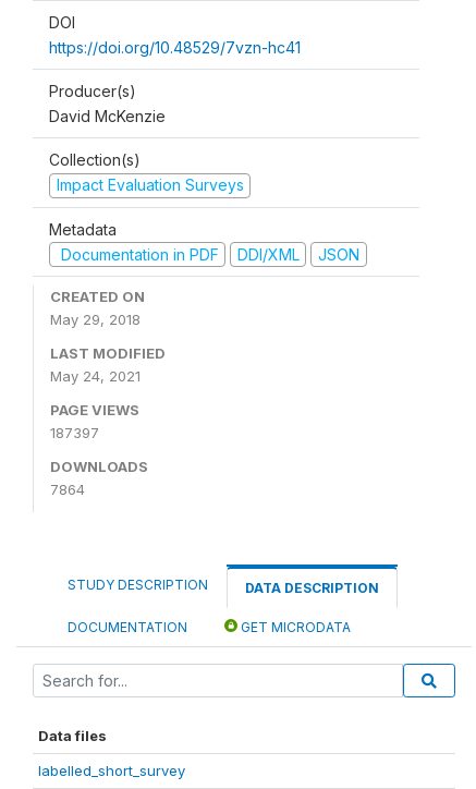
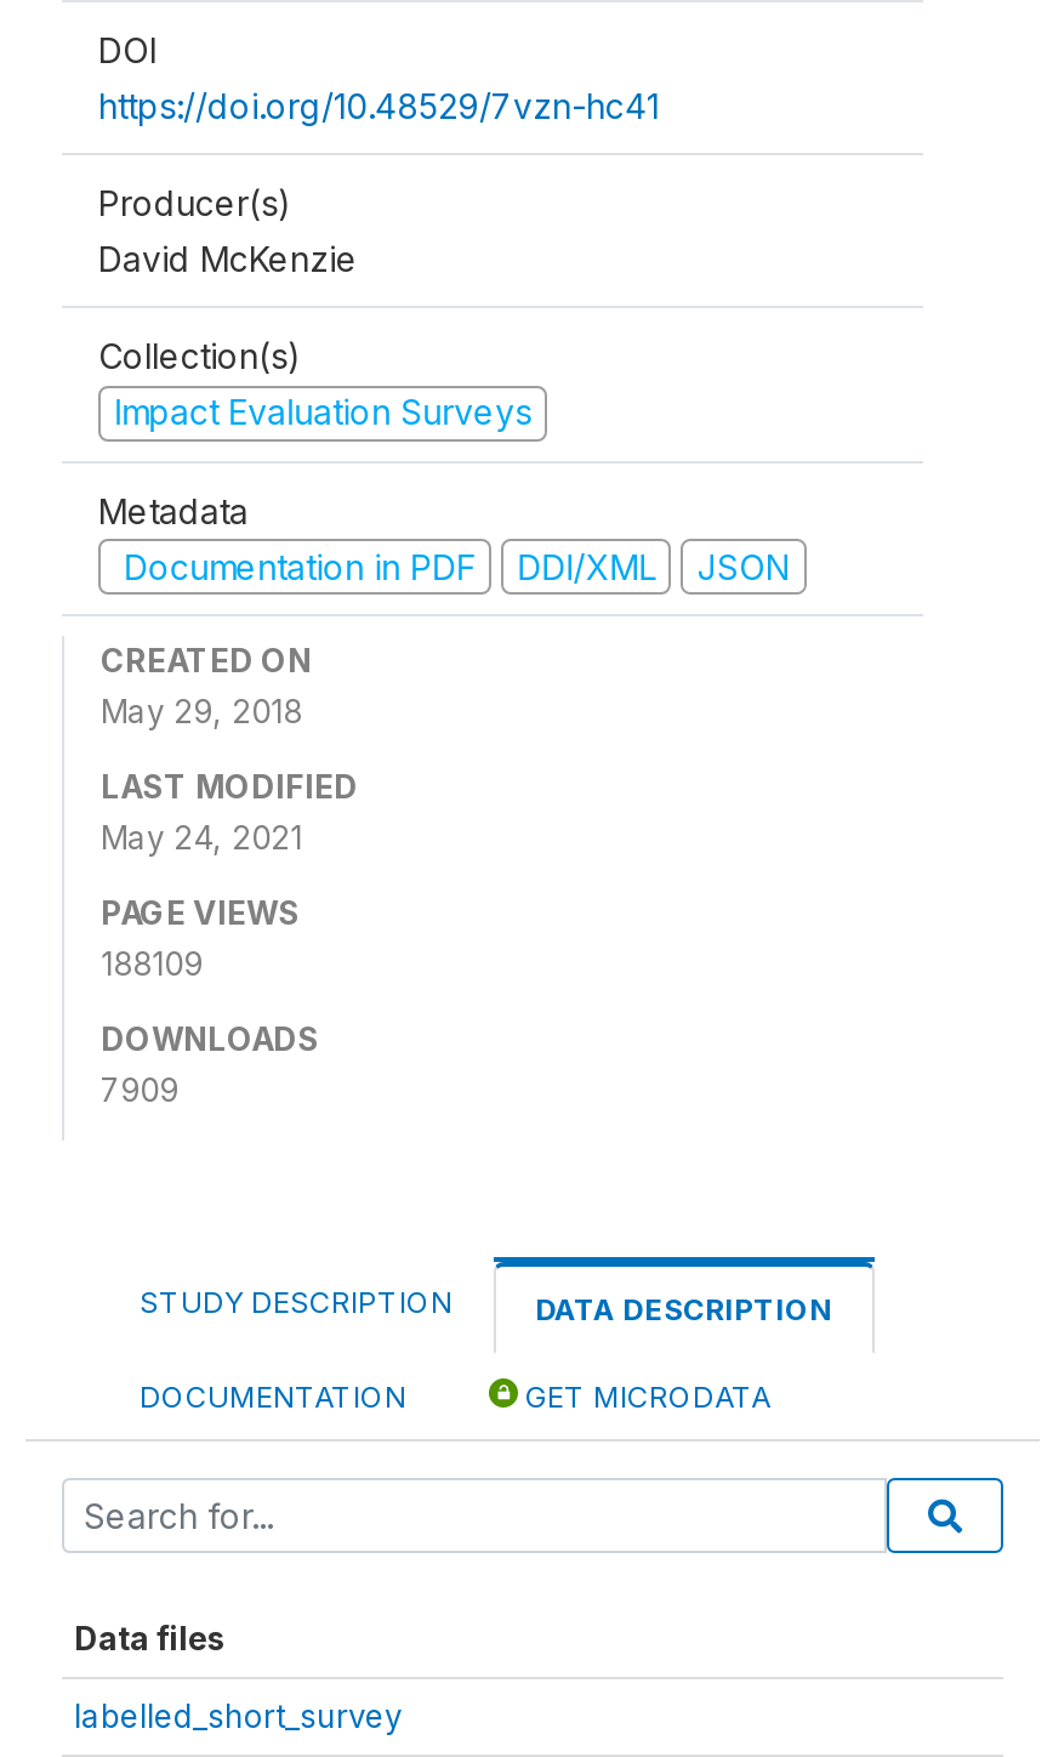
[50,424,99,441] 187397 -> [101,944,203,983] 188109
[50,481,85,498] 7864 -> [101,1070,178,1109] 7909

